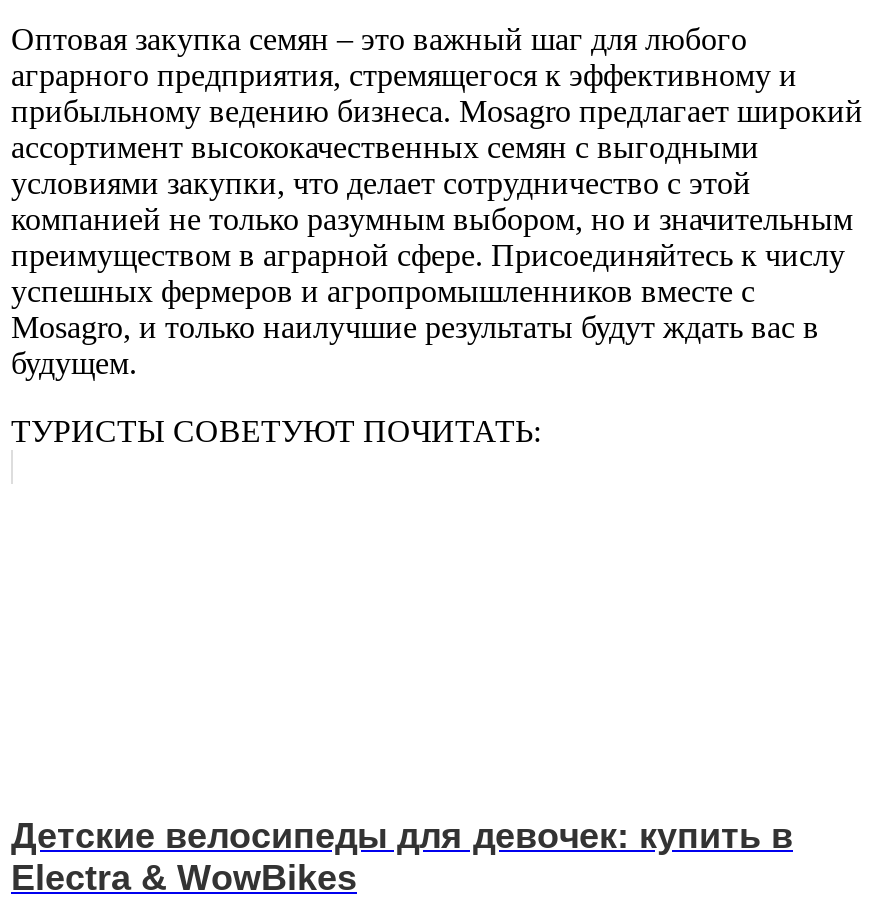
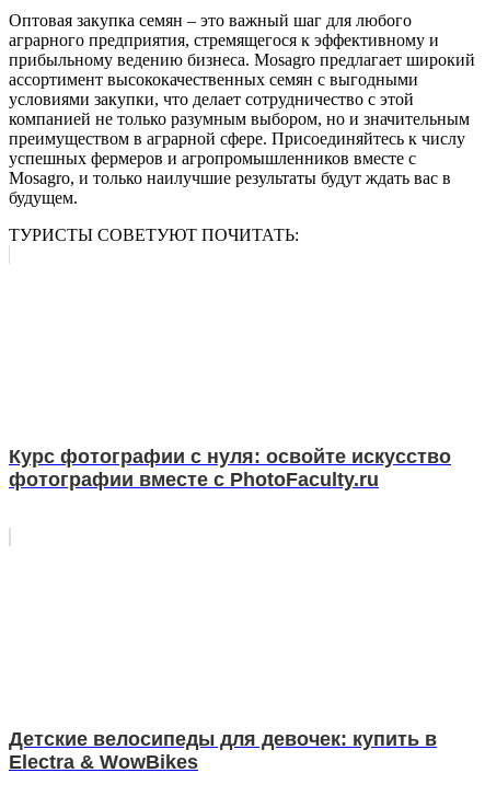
none -> [9,446,451,491] Курс фотографии с нуля: освойте искусство | фотографии вместе с PhotoFaculty.ru

